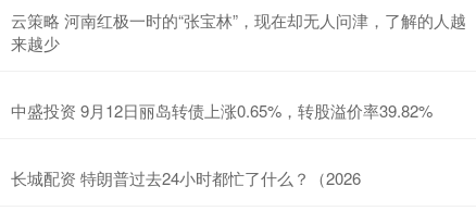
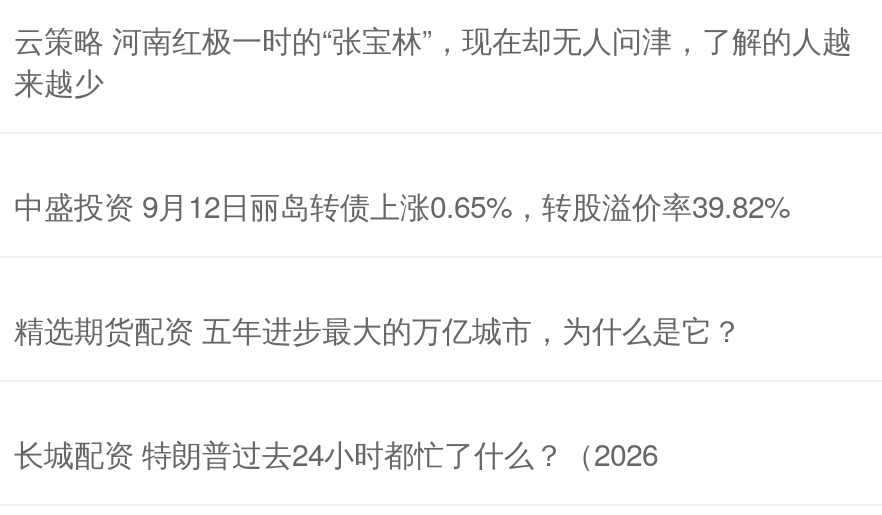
none -> [14,308,742,350] 精选期货配资 五年进步最大的万亿城市，为什么是它？

